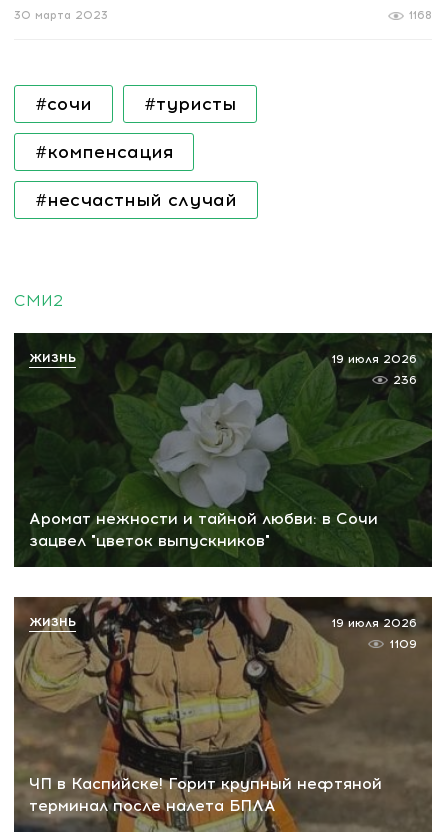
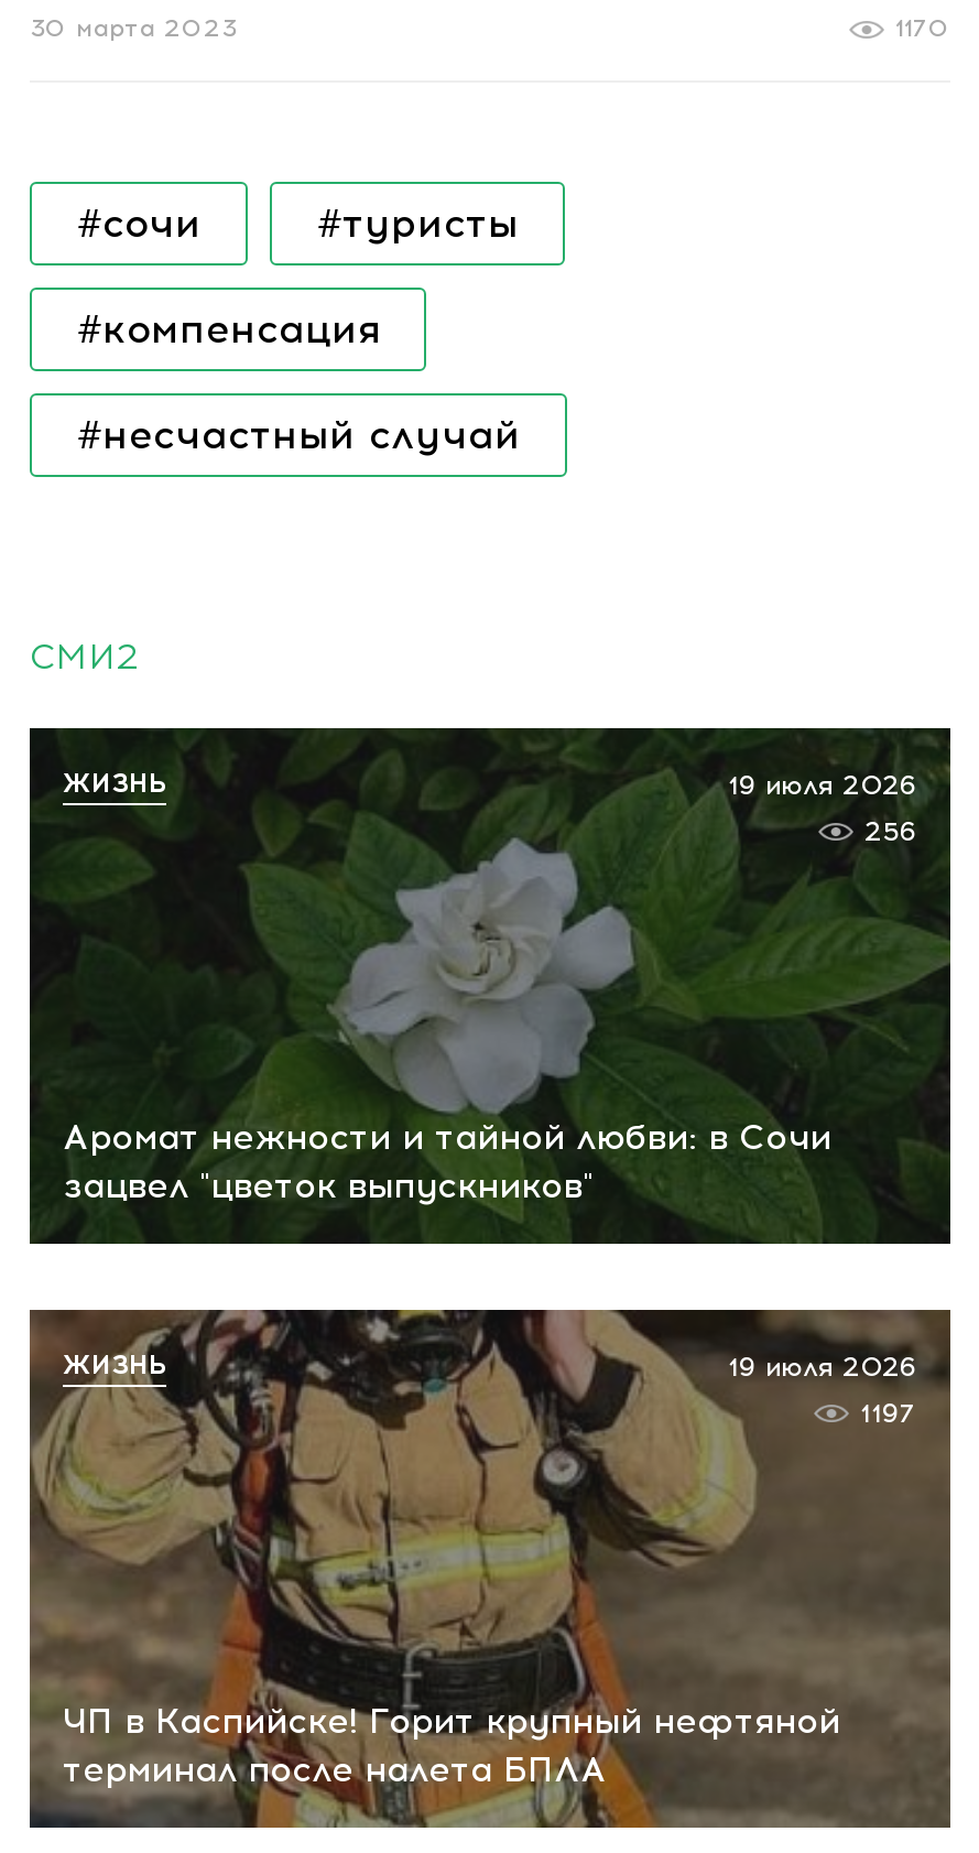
[409,9,432,22] 1168 -> [895,14,950,43] 1170
[393,373,417,387] 236 -> [864,816,917,847] 256
[389,637,417,651] 1109 -> [860,1399,917,1430] 1197

